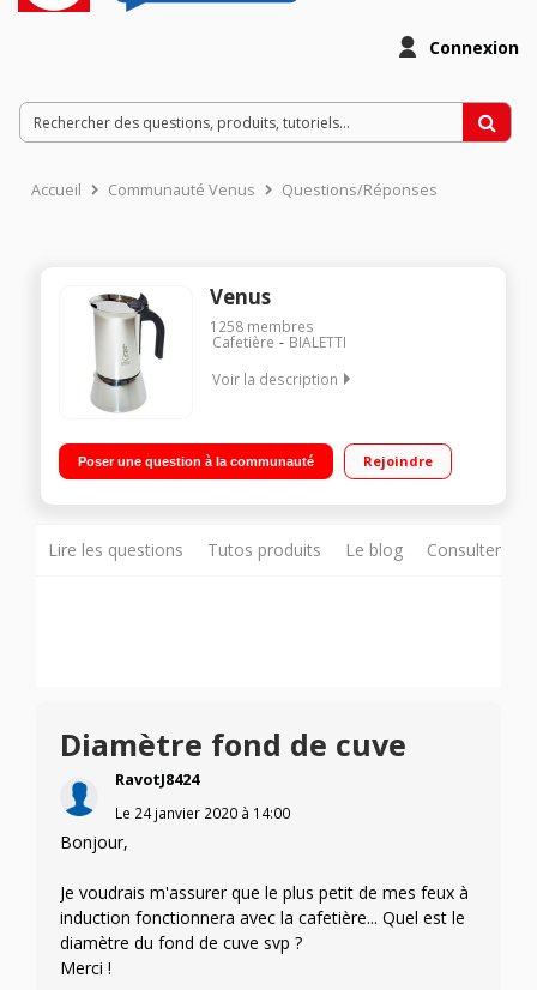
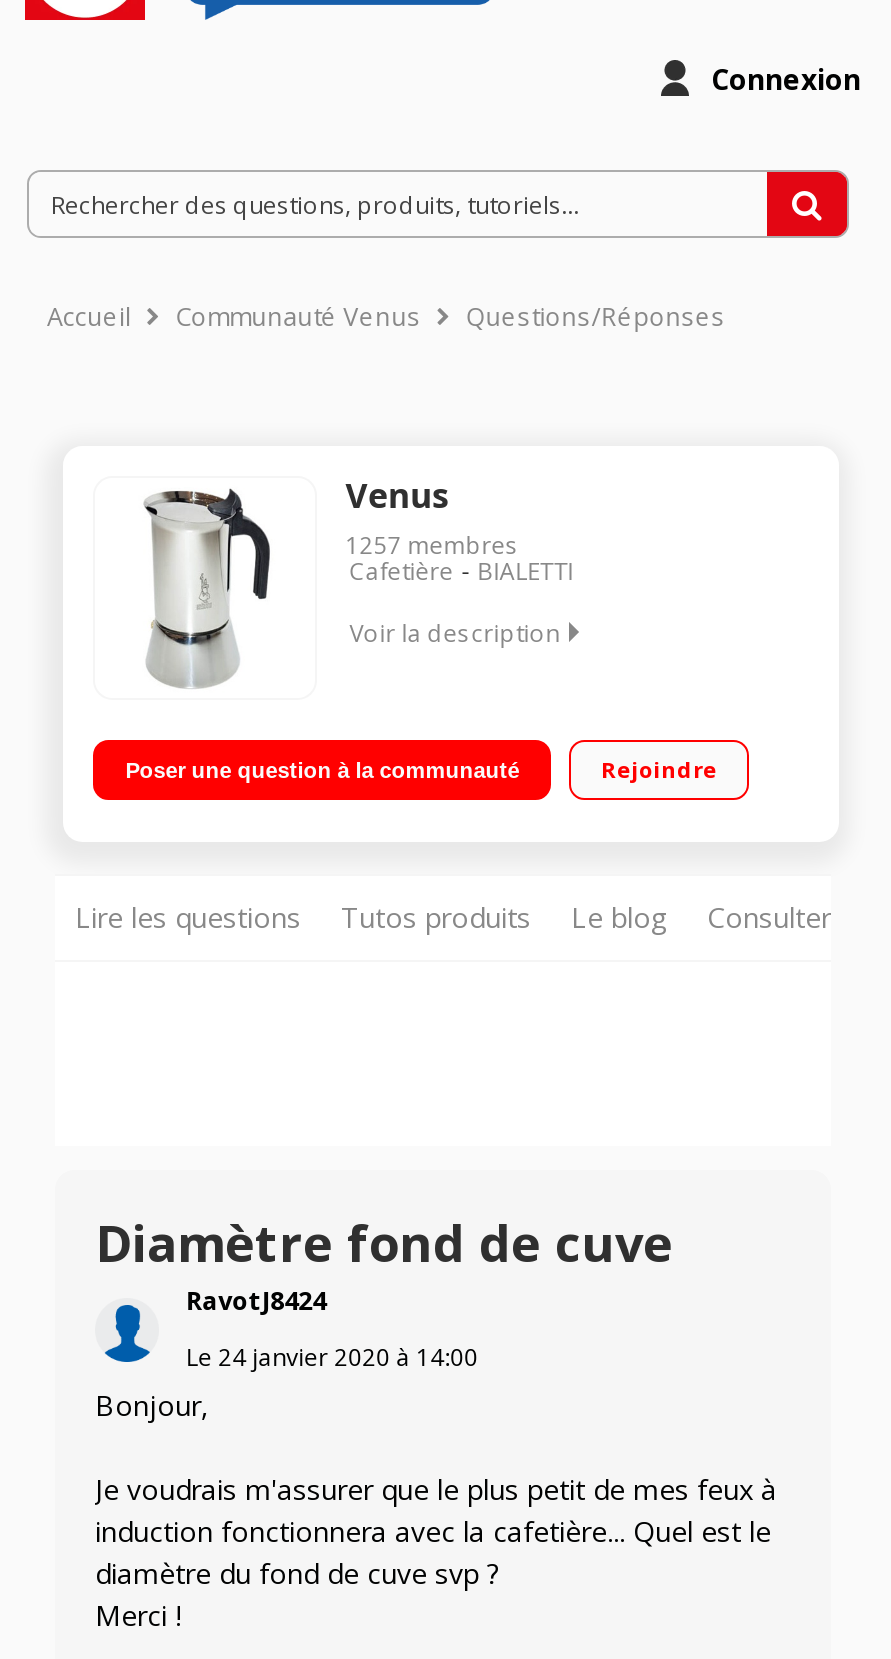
[210,316,314,336] 1258 membres -> [345,528,519,560] 1257 membres

